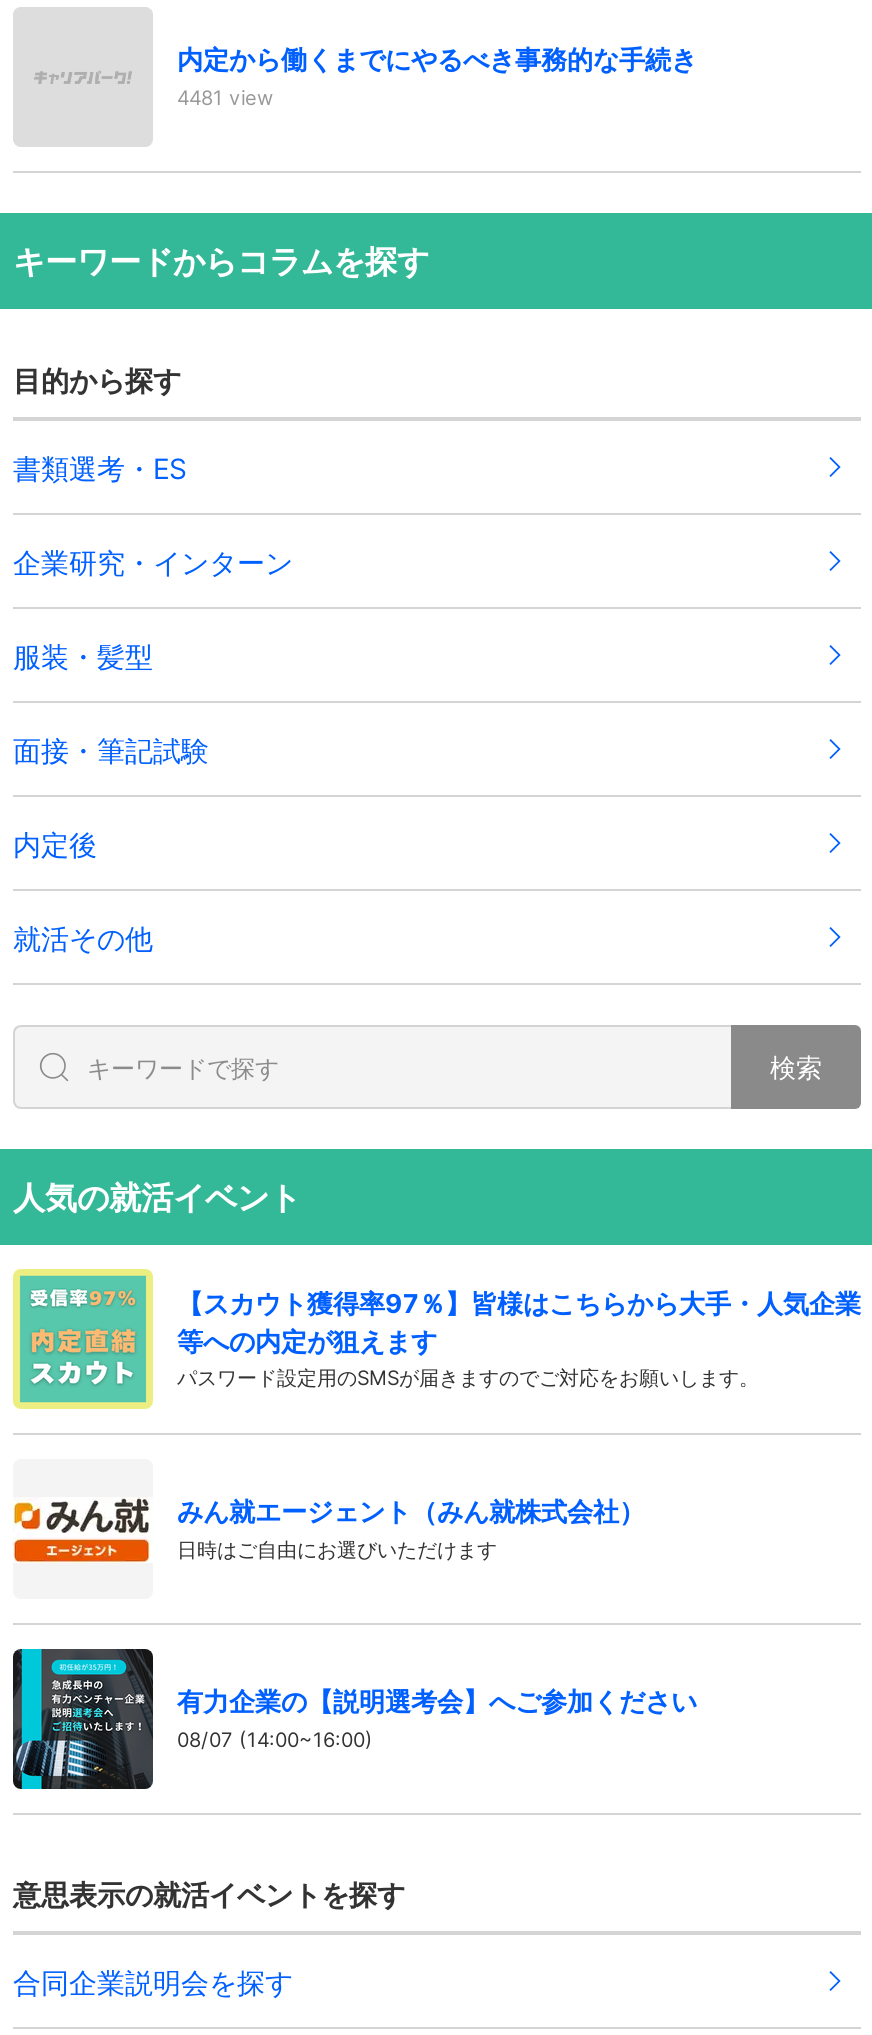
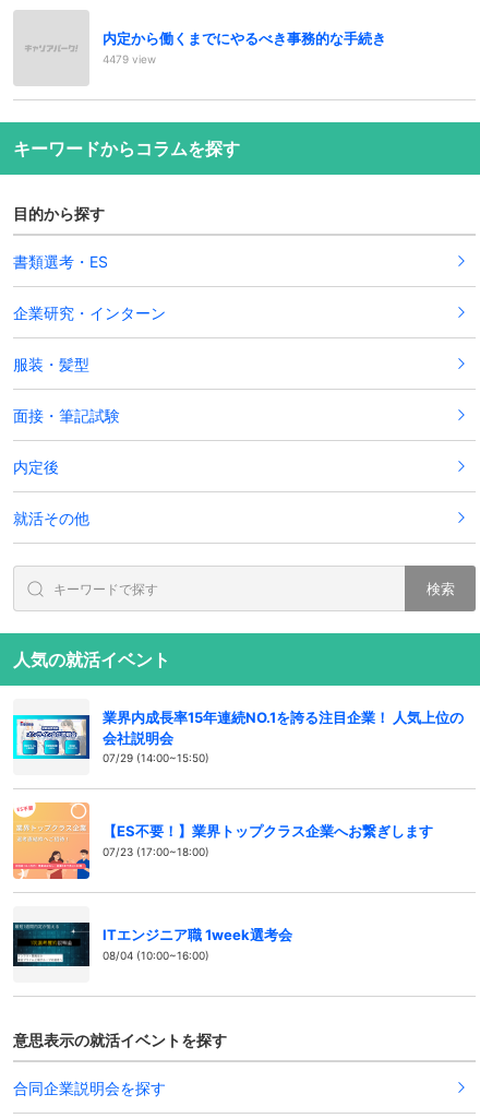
[177,85,273,109] 4481 view -> [103,52,156,65] 4479 view
[11,1267,861,1411] [image] | 【スカウト獲得率97％】皆様はこちらから大手・人気企業 | 等への内定が狙えます | パスワード設定用のSMSが届きますのでご対応をお願いします。 -> [12,699,464,775] [image] | 業界内成長率15年連続NO.1を誇る注目企業！ 人気上位の | 会社説明会 | 07/29 (14:00~15:50)
[13,1459,645,1599] [image] | みん就エージェント（みん就株式会社） | 日時はご自由にお選びいただけます -> [12,801,433,880] [image] | 【ES不要！】業界トップクラス企業へお繋ぎします | 07/23 (17:00~18:00)
[11,1647,697,1791] [image] | 有力企業の【説明選考会】へご参加ください | 08/07 (14:00~16:00) -> [12,906,292,983] [image] | ITエンジニア職 1week選考会 | 08/04 (10:00~16:00)

